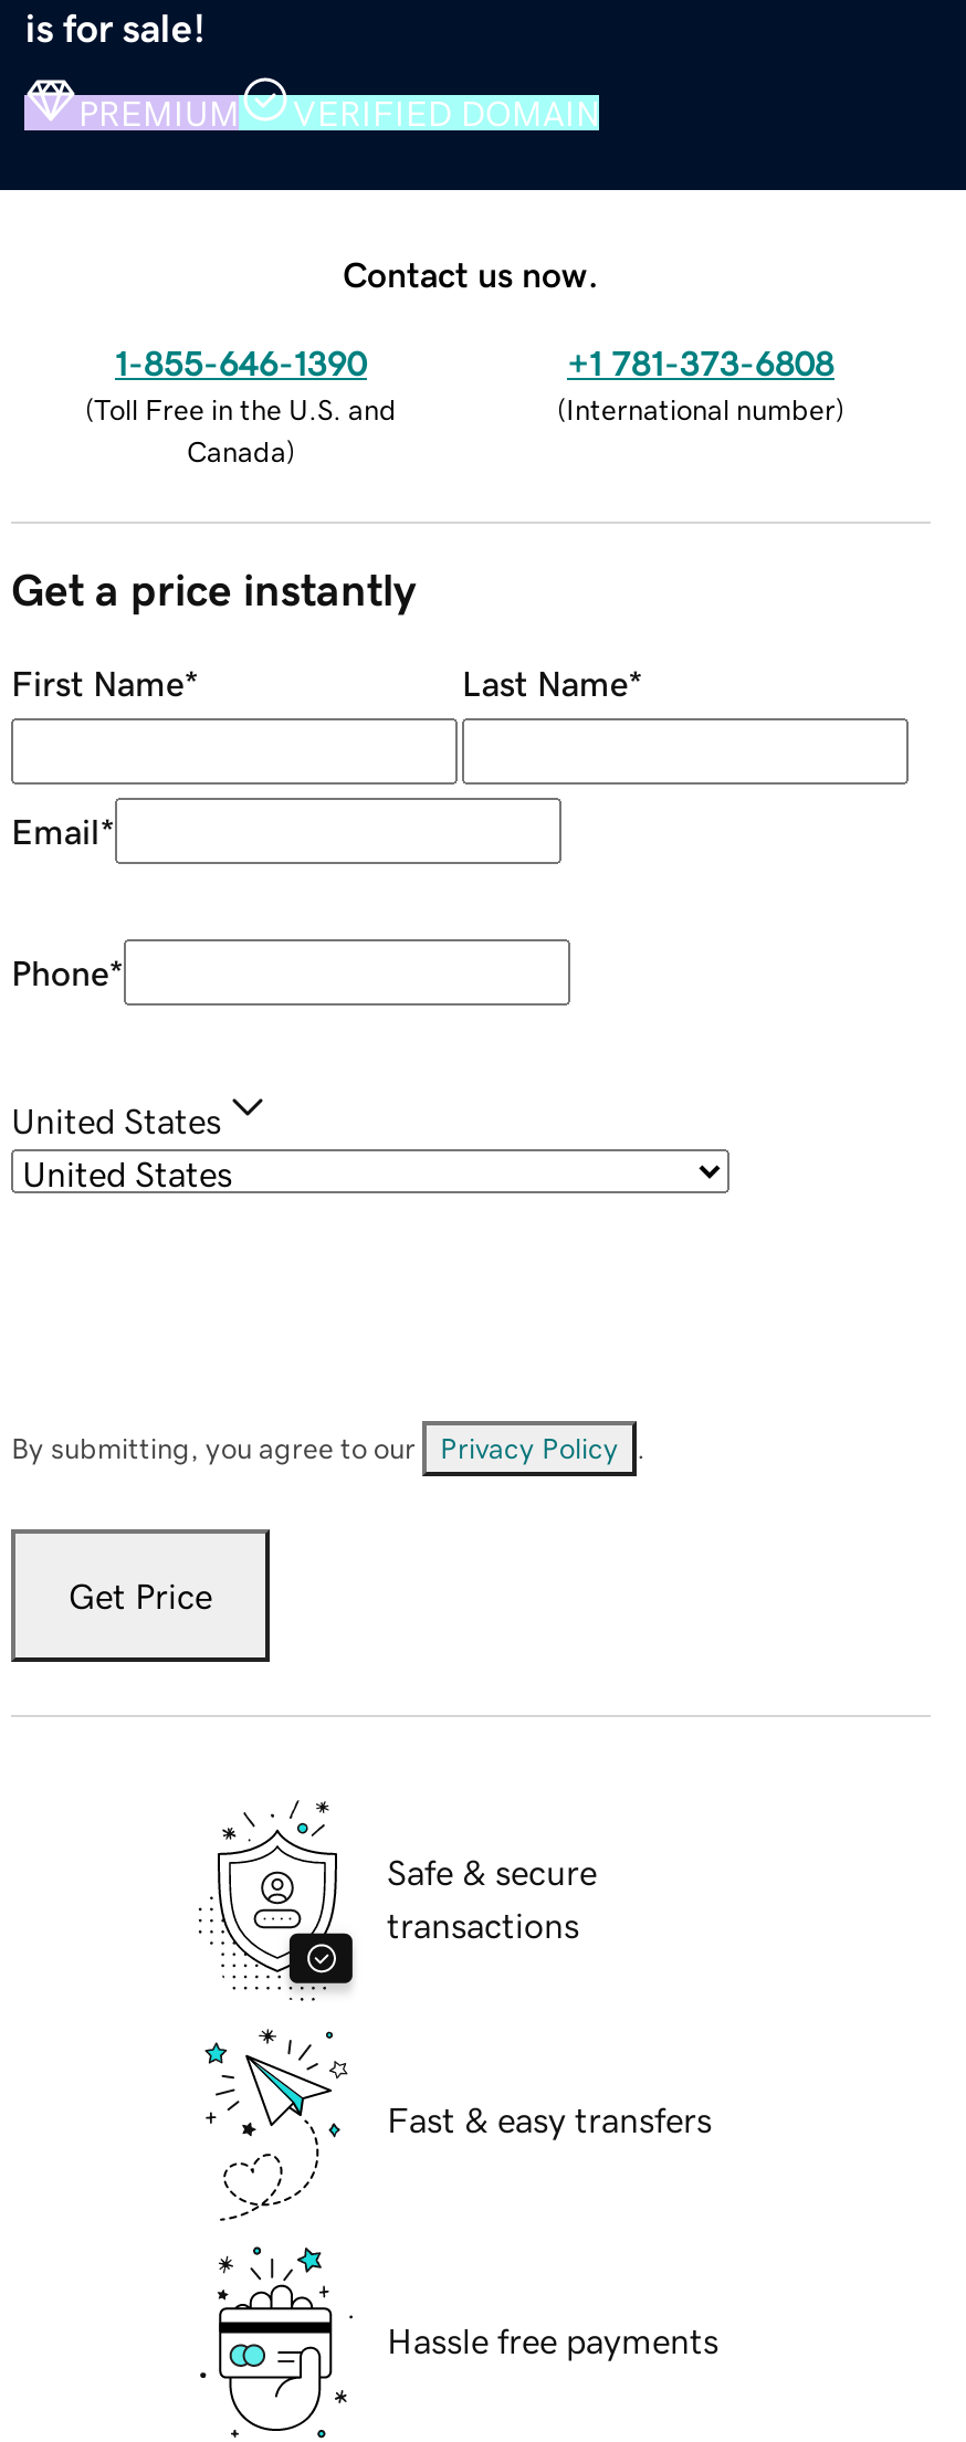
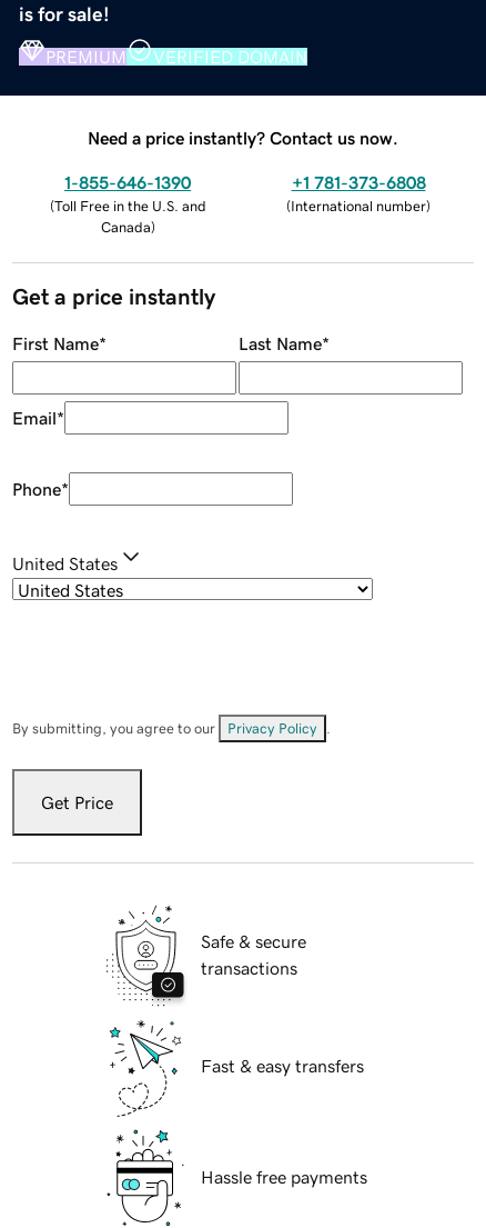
[343,255,599,291] Contact us now. -> [88,128,398,146] Need a price instantly? Contact us now.

